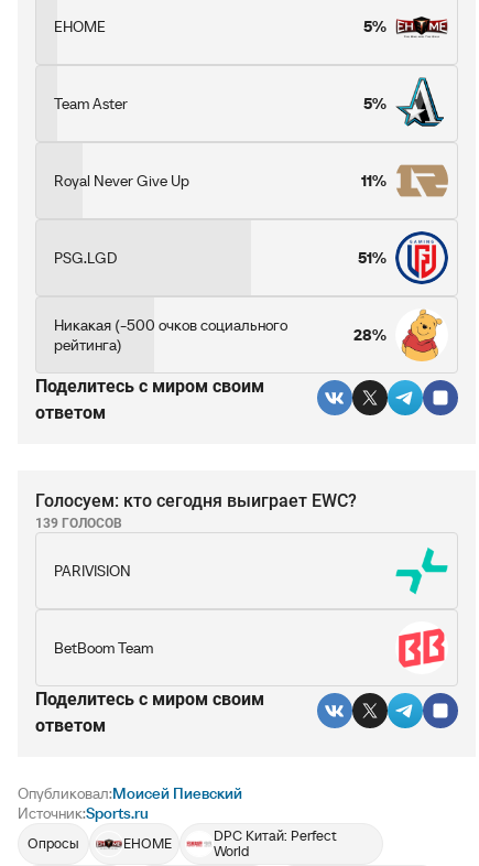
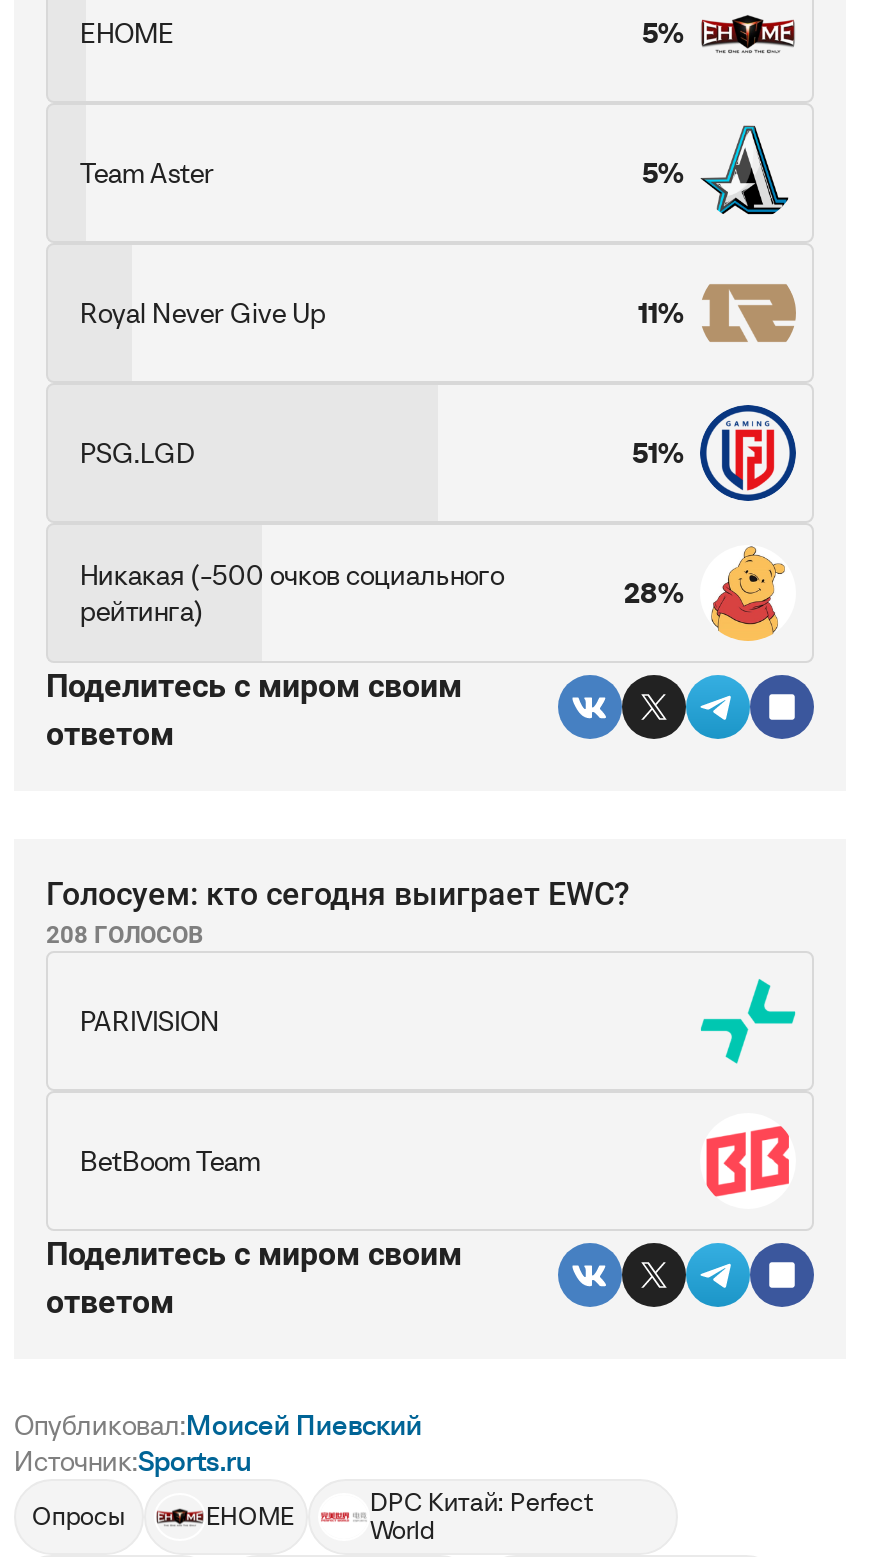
[35,516,122,531] 139 ГОЛОСОВ -> [46,921,204,949] 208 ГОЛОСОВ

